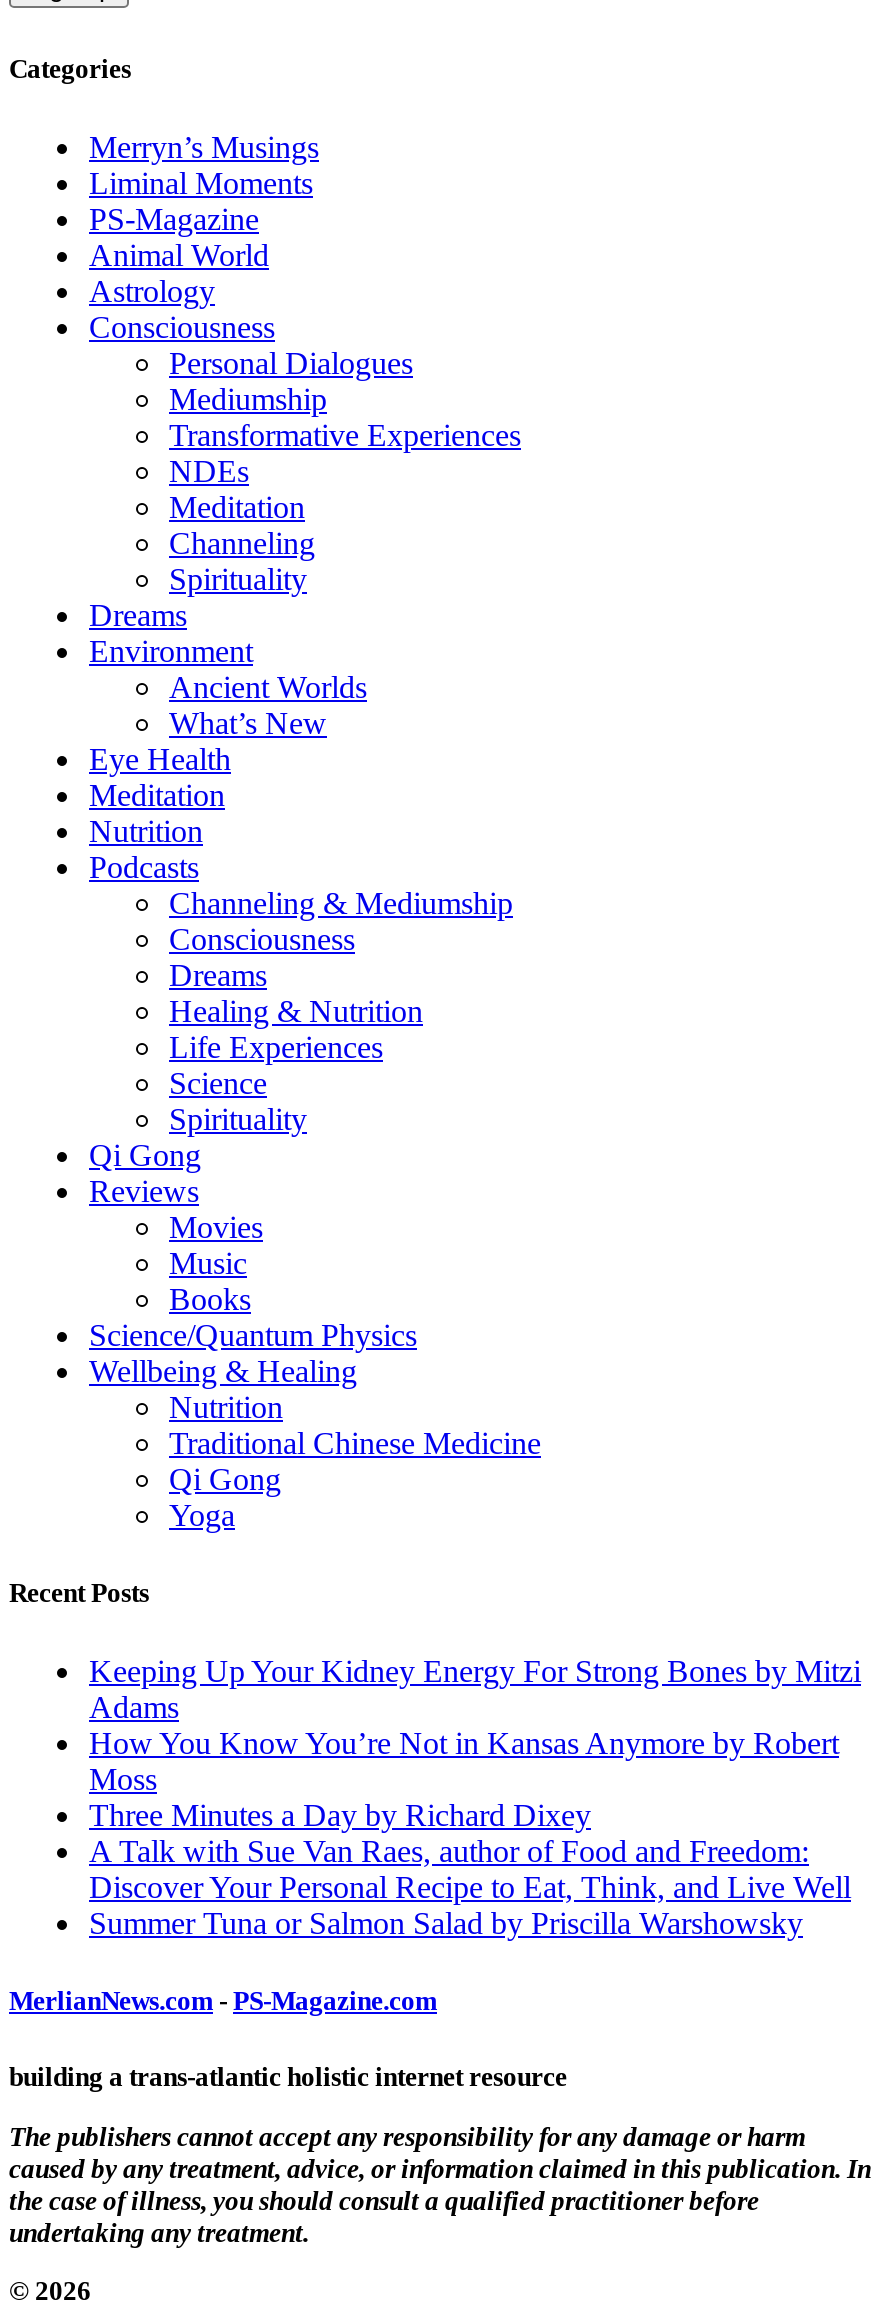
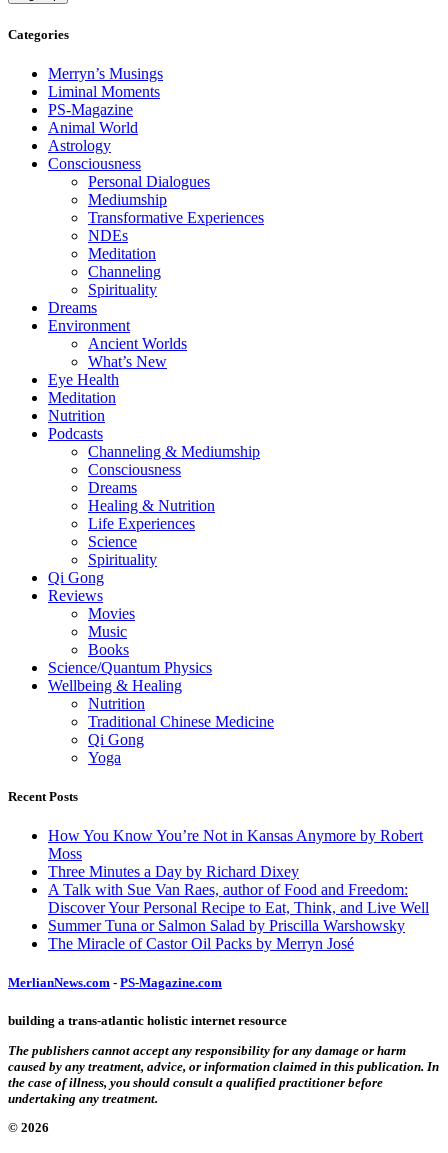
[89,1654,861,1724] Keeping Up Your Kidney Energy For Strong Bones by Mitzi | Adams -> none
moved [89,1726,851,1940] -> [48,827,429,934]: How You Know You’re Not in Kansas Anymore by Robert | Moss | Three Minutes a Day by Richard Dixey | A Talk with Sue Van Raes, author of Food and Freedom: | Discover Your Personal Recipe to Eat, Think, and Live Well | Summer Tuna or Salmon Salad by Priscilla Warshowsky
none -> [48,935,354,952] The Miracle of Castor Oil Packs by Merryn José

